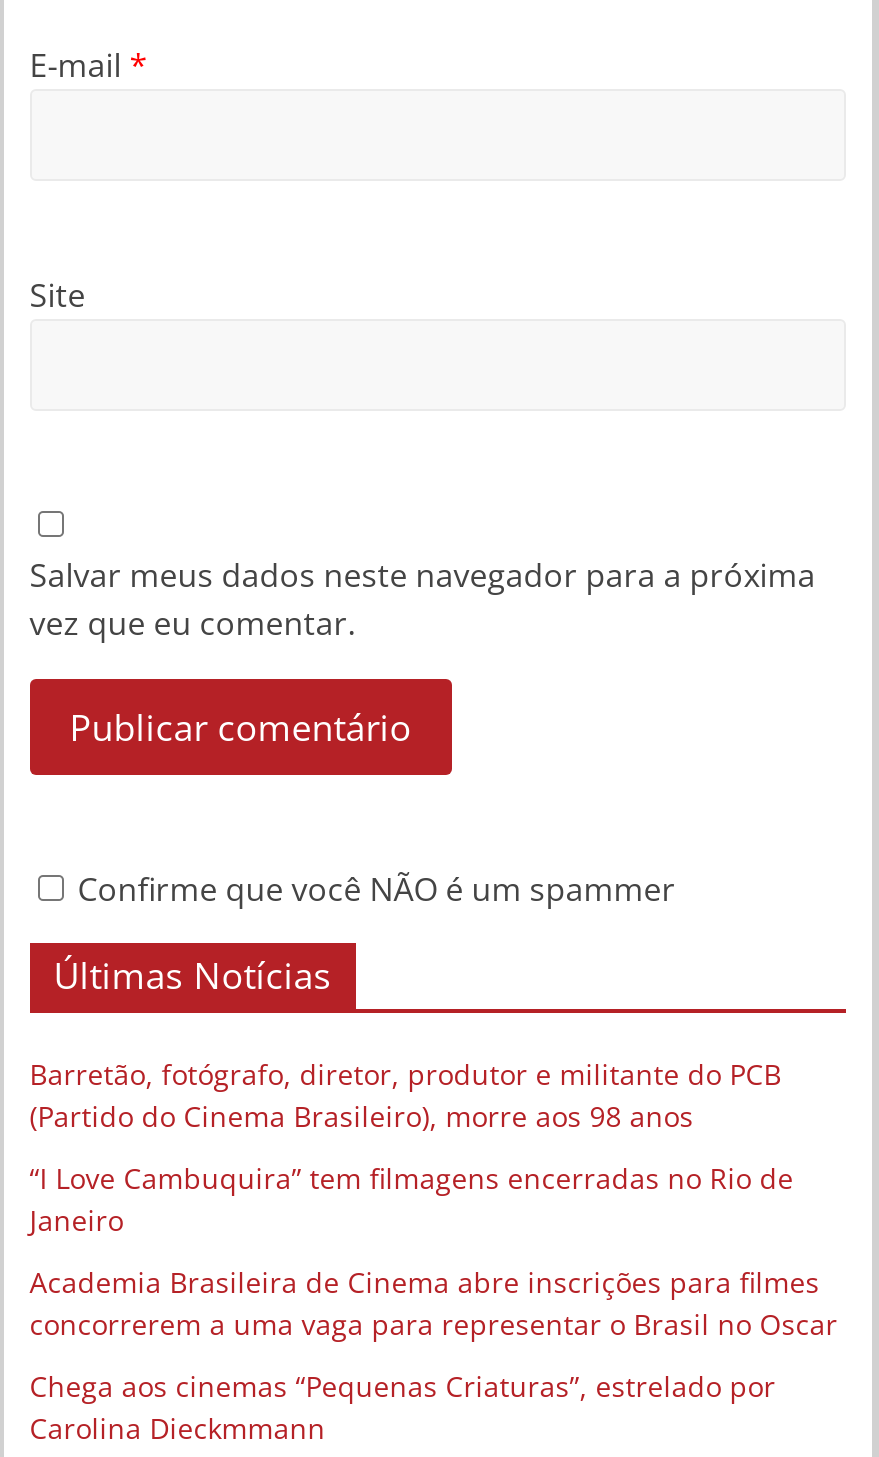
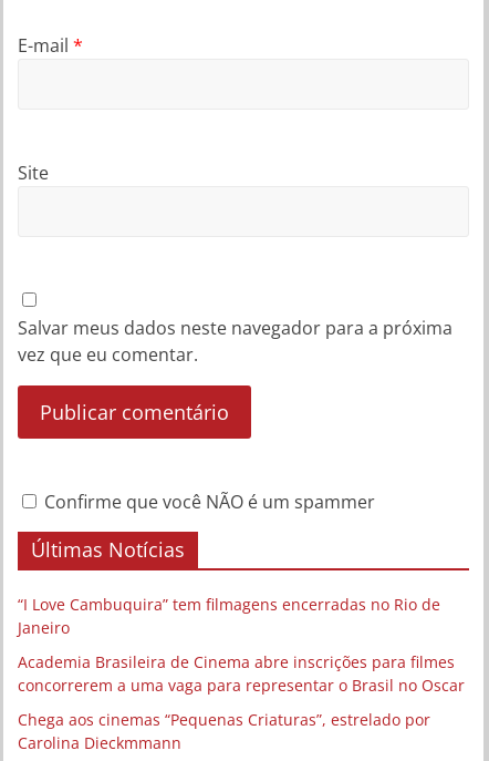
[30,1054,782,1134] Barretão, fotógrafo, diretor, produtor e militante do PCB | (Partido do Cinema Brasileiro), morre aos 98 anos -> none

